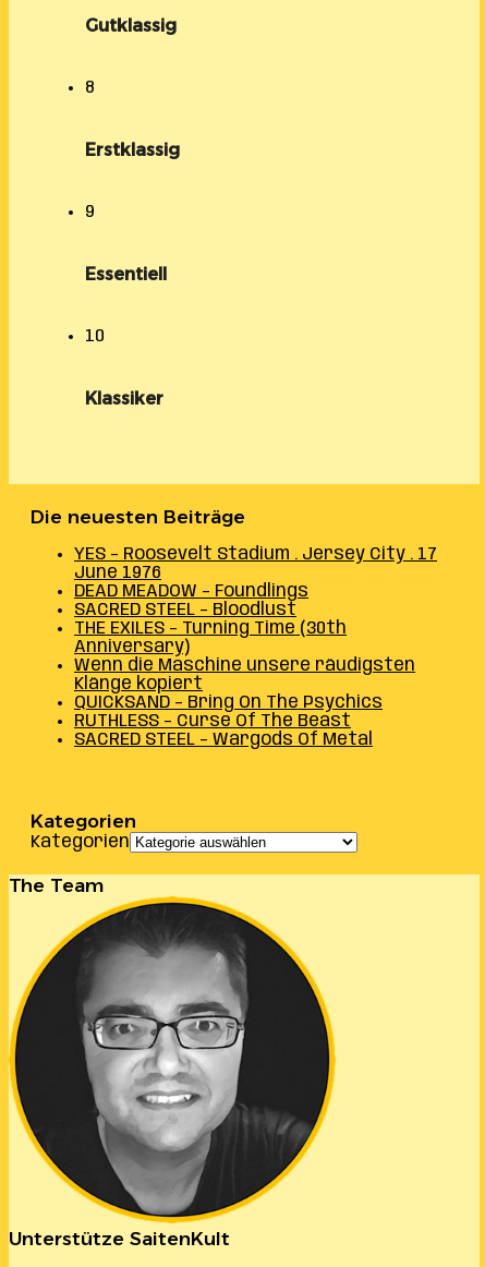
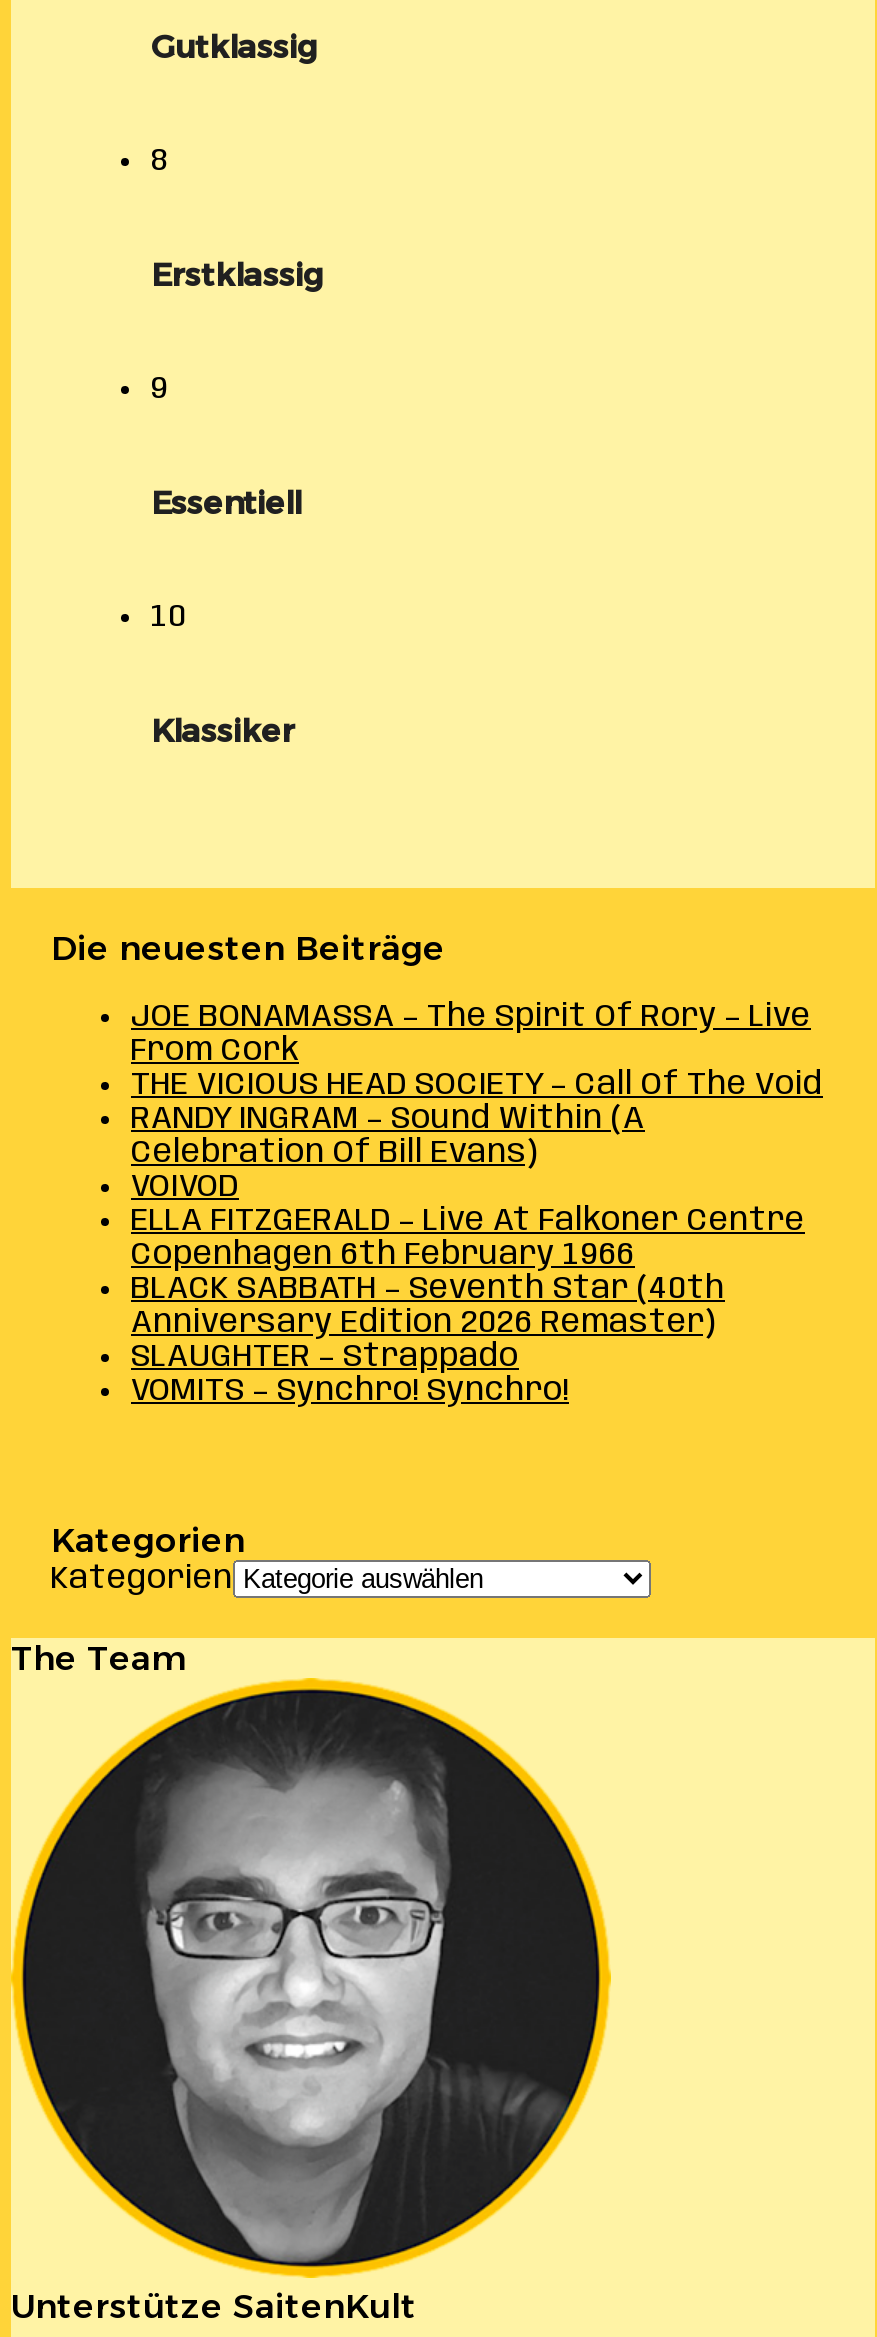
[74,545,437,749] YES – Roosevelt Stadium . Jersey City . 17 | June 1976 | DEAD MEADOW – Foundlings | SACRED STEEL – Bloodlust | THE EXILES – Turning Time (30th | Anniversary) | Wenn die Maschine unsere räudigsten | Klänge kopiert | QUICKSAND – Bring On The Psychics | RUTHLESS – Curse Of The Beast | SACRED STEEL – Wargods Of Metal -> [131,1000,823,1408] JOE BONAMASSA – The Spirit Of Rory – Live | From Cork | THE VICIOUS HEAD SOCIETY – Call Of The Void | RANDY INGRAM – Sound Within (A | Celebration Of Bill Evans) | VOIVOD | ELLA FITZGERALD – Live At Falkoner Centre | Copenhagen 6th February 1966 | BLACK SABBATH – Seventh Star (40th | Anniversary Edition 2026 Remaster) | SLAUGHTER – Strappado | VOMITS – Synchro! Synchro!

